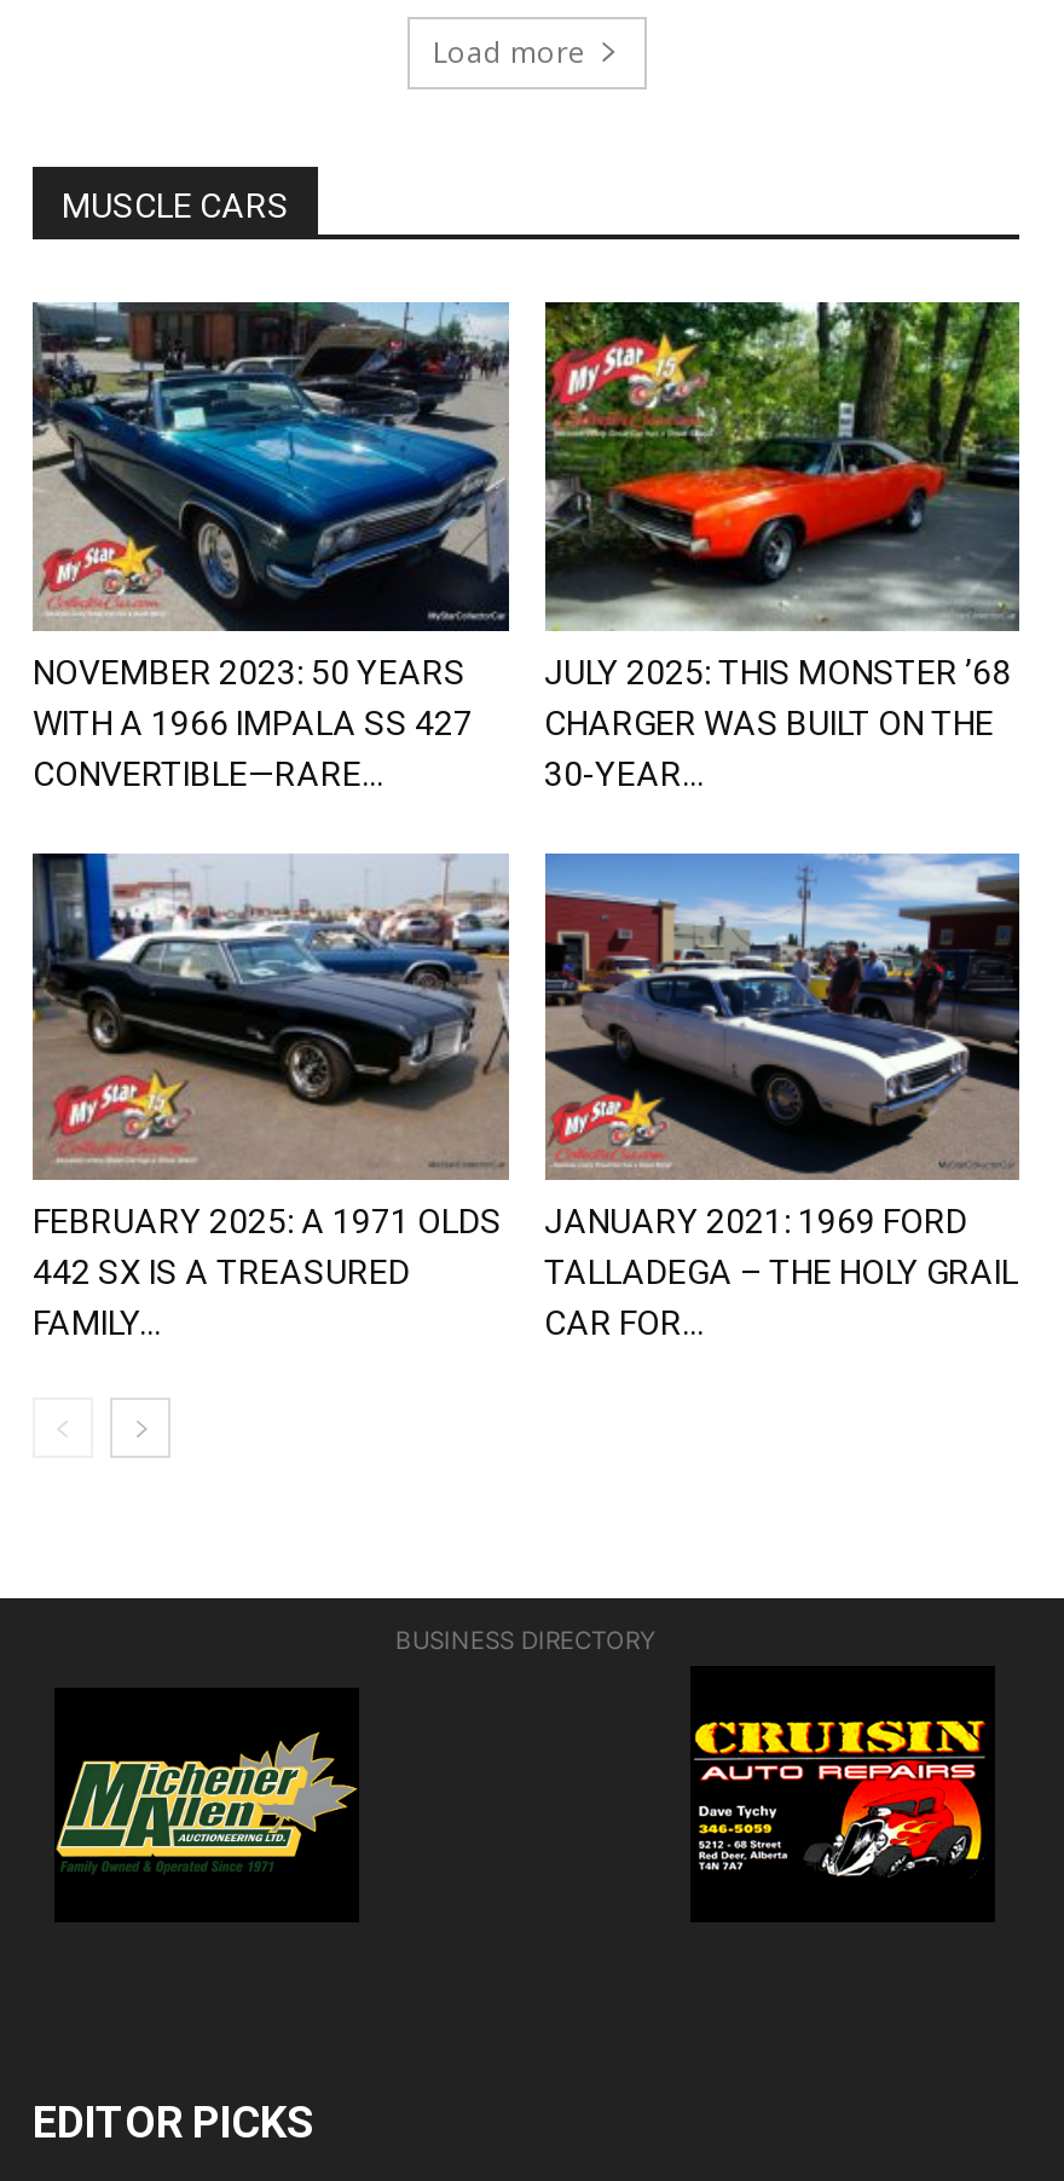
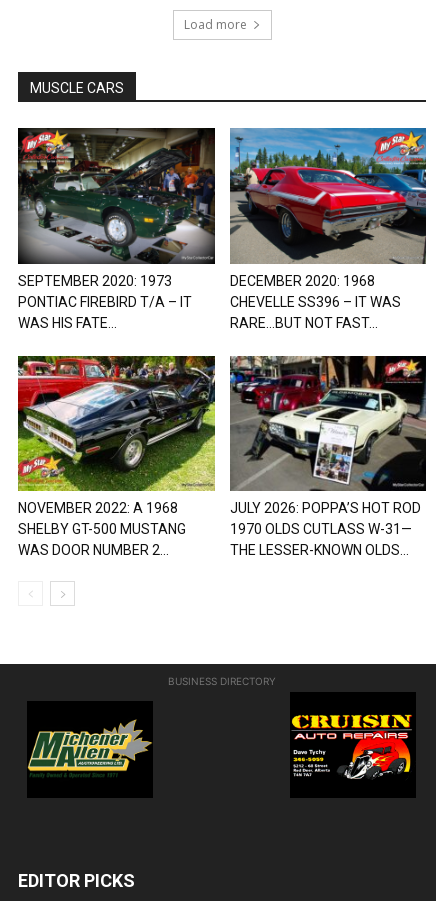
[33,300,509,792] [image] | NOVEMBER 2023: 50 YEARS | WITH A 1966 IMPALA SS 427 | CONVERTIBLE—RARE... -> [18,127,216,331] [image] | SEPTEMBER 2020: 1973 | PONTIAC FIREBIRD T/A – IT | WAS HIS FATE...
[543,300,1022,792] [image] | JULY 2025: THIS MONSTER ’68 | CHARGER WAS BUILT ON THE | 30-YEAR... -> [229,127,427,331] [image] | DECEMBER 2020: 1968 | CHEVELLE SS396 – IT WAS | RARE…BUT NOT FAST...
[30,851,511,1342] [image] | FEBRUARY 2025: A 1971 OLDS | 442 SX IS A TREASURED | FAMILY... -> [17,355,216,558] [image] | NOVEMBER 2022: A 1968 | SHELBY GT-500 MUSTANG | WAS DOOR NUMBER 2...
[543,851,1022,1342] [image] | JANUARY 2021: 1969 FORD | TALLADEGA – THE HOLY GRAIL | CAR FOR... -> [229,355,427,558] [image] | JULY 2026: POPPA’S HOT ROD | 1970 OLDS CUTLASS W-31— | THE LESSER-KNOWN OLDS...

